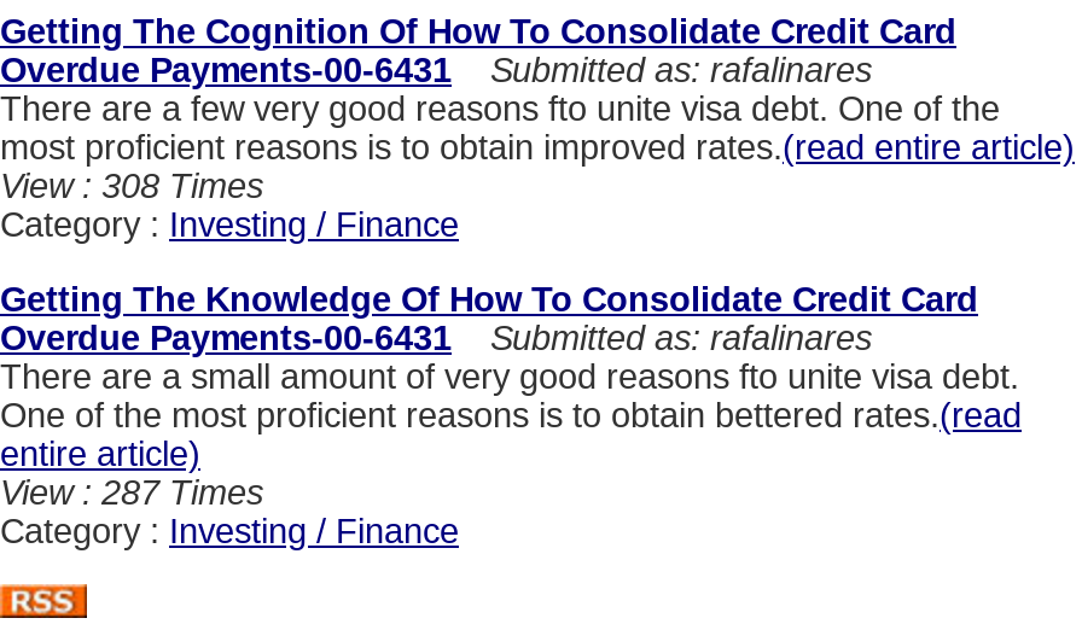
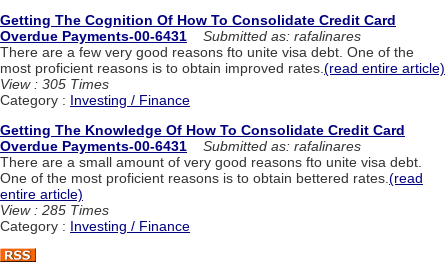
[0,168,263,207] View : 308 Times -> [0,76,109,92] View : 305 Times
[0,473,263,512] View : 287 Times -> [0,202,109,218] View : 285 Times

